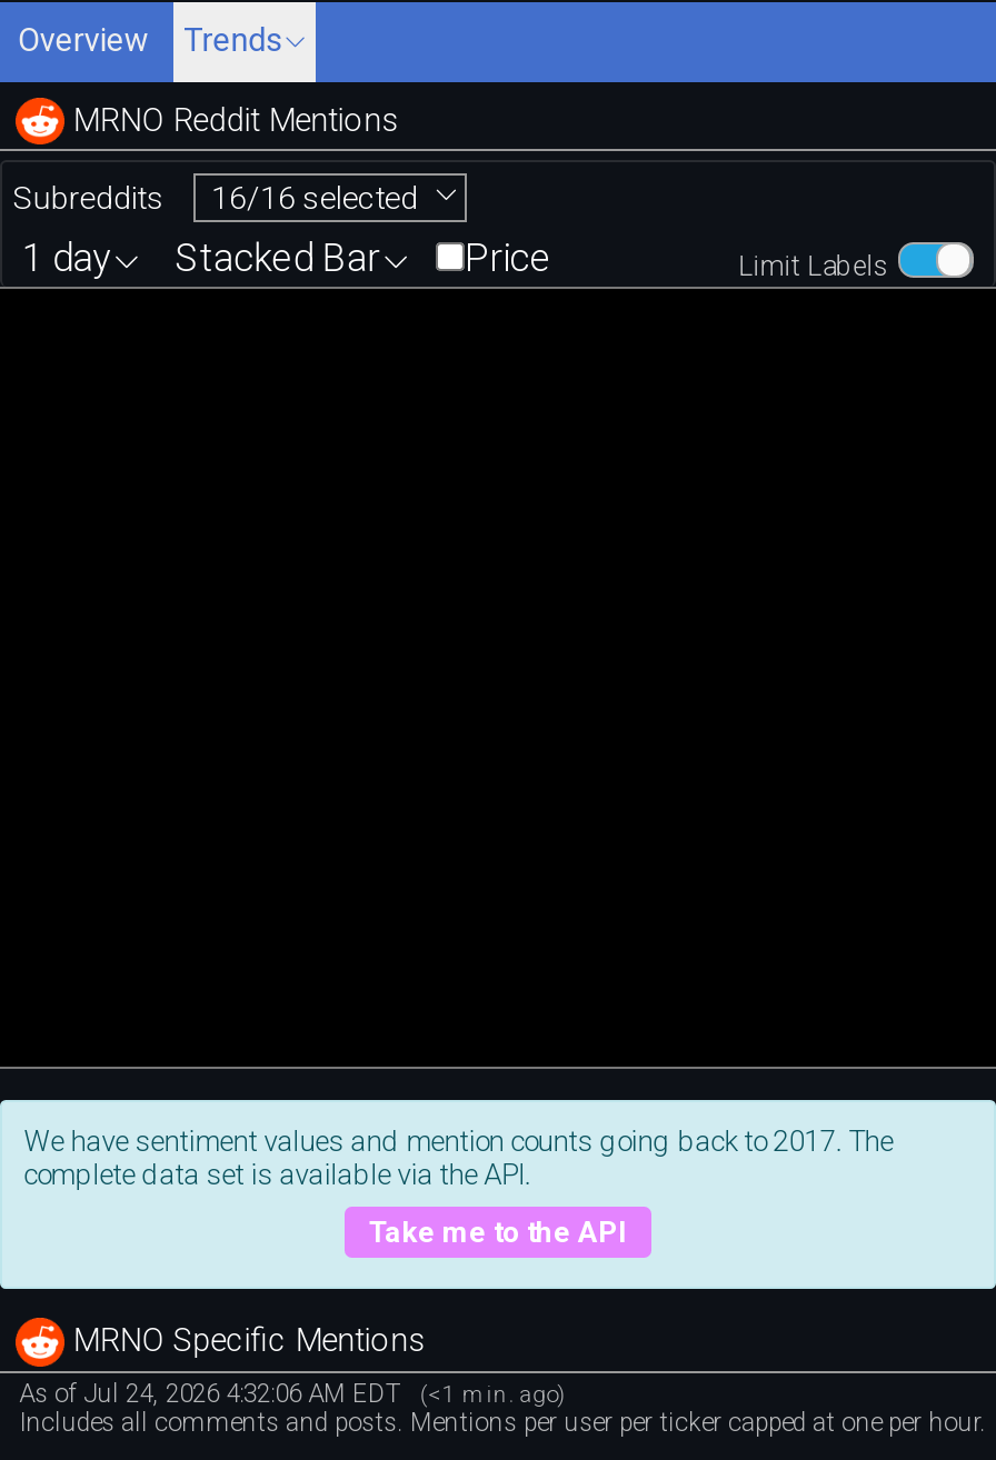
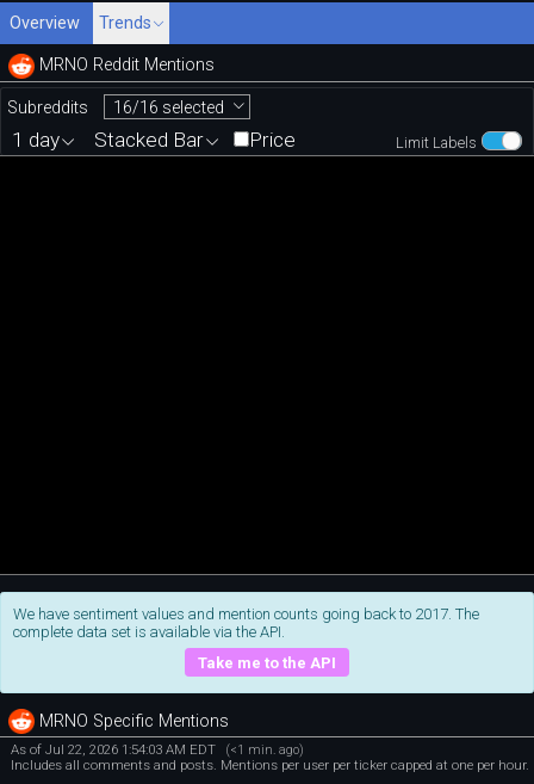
[19,1378,566,1409] As of Jul 24, 2026 4:32:06 AM EDT (<1 min. ago) -> [10,741,304,758] As of Jul 22, 2026 1:54:03 AM EDT (<1 min. ago)

